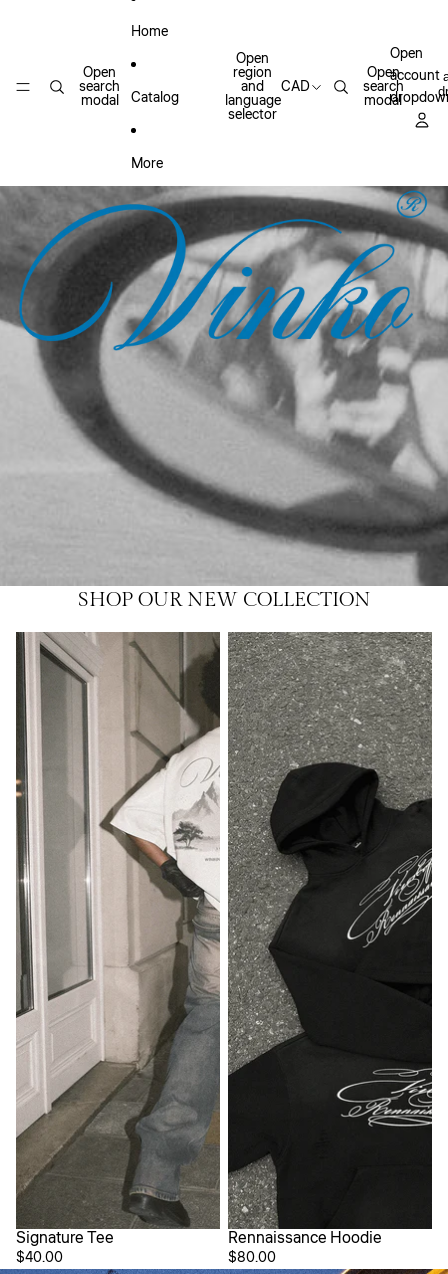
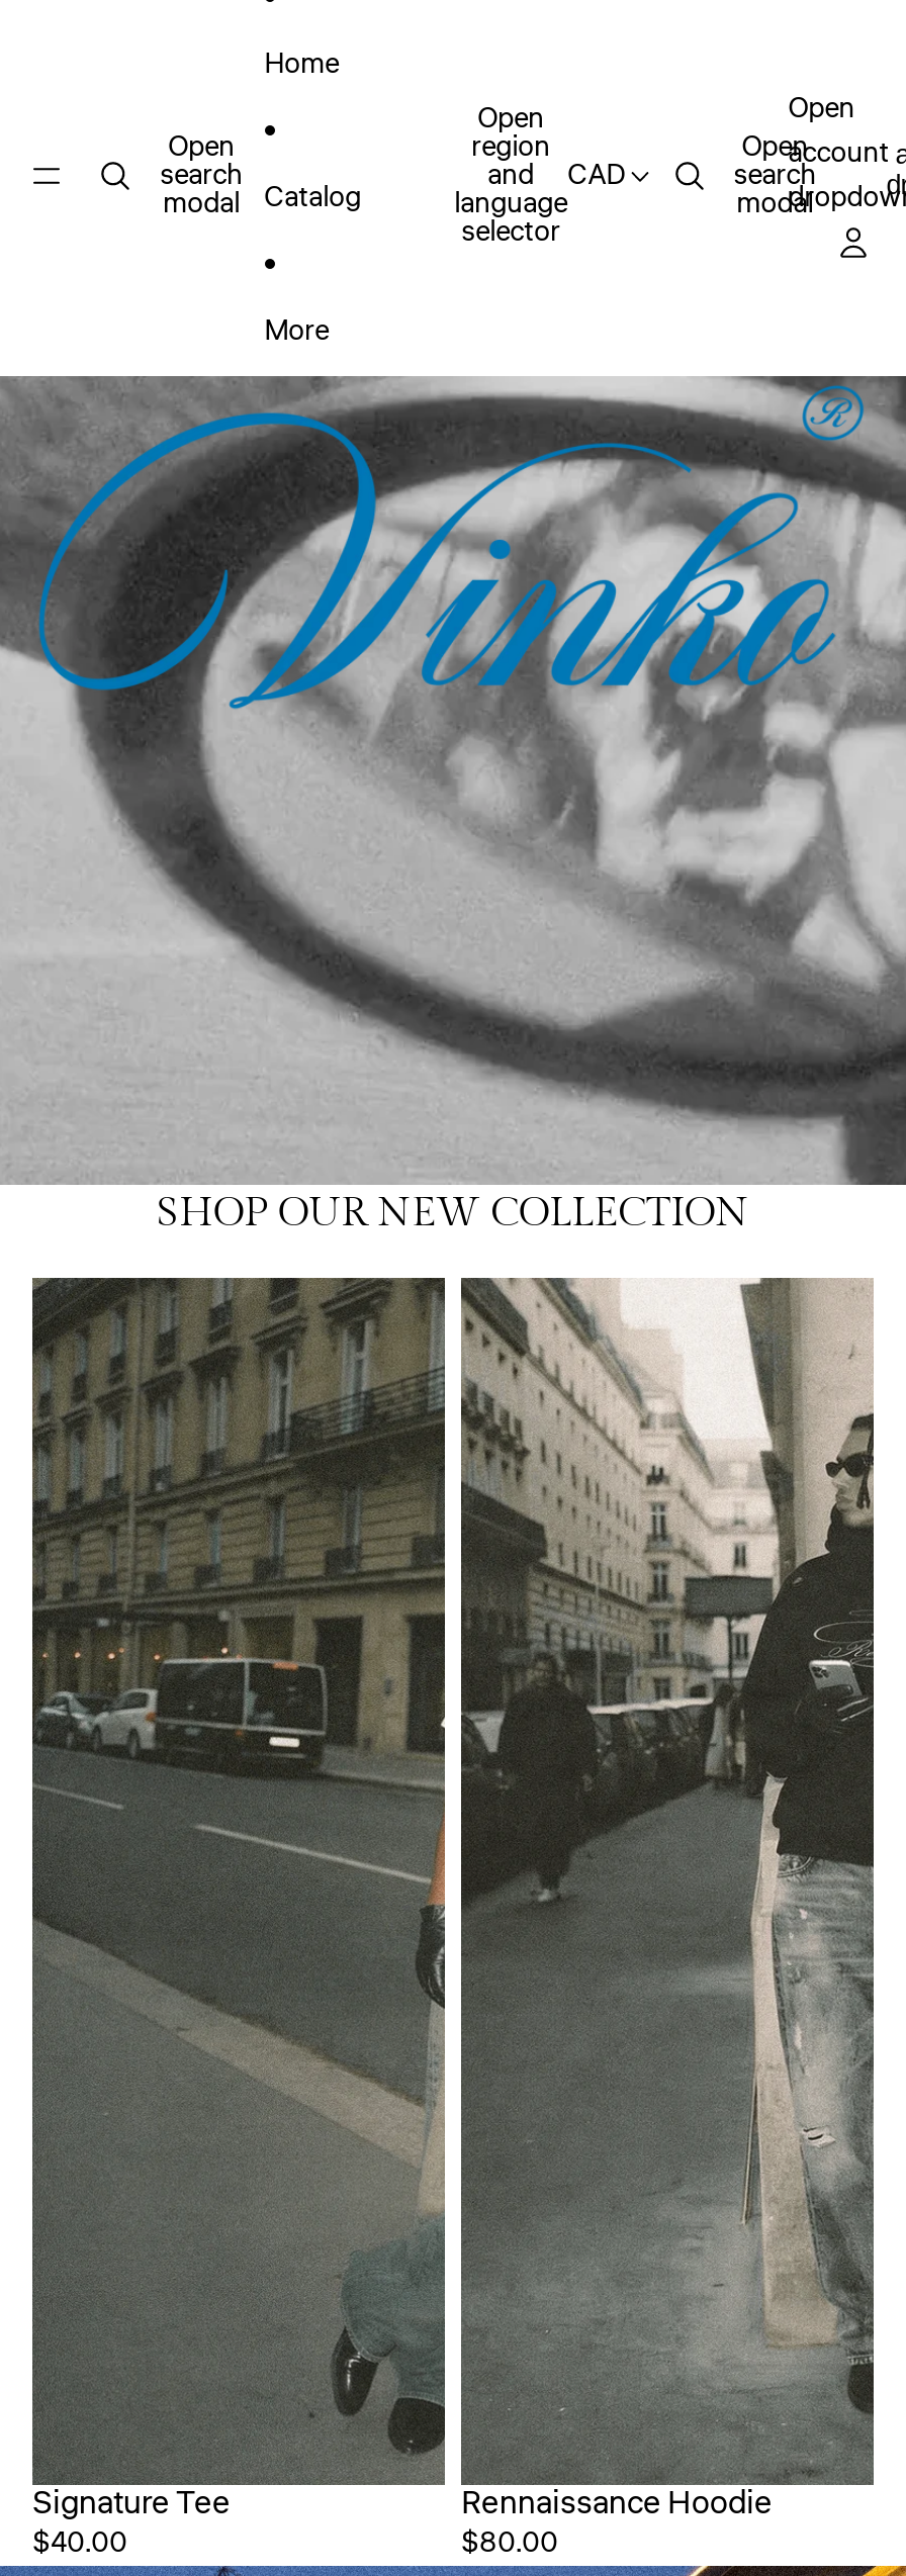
[16,632,220,1227] [image] -> [32,1278,447,2483] [image]
[228,631,433,1228] [image] -> [461,1278,876,2487] [image]

